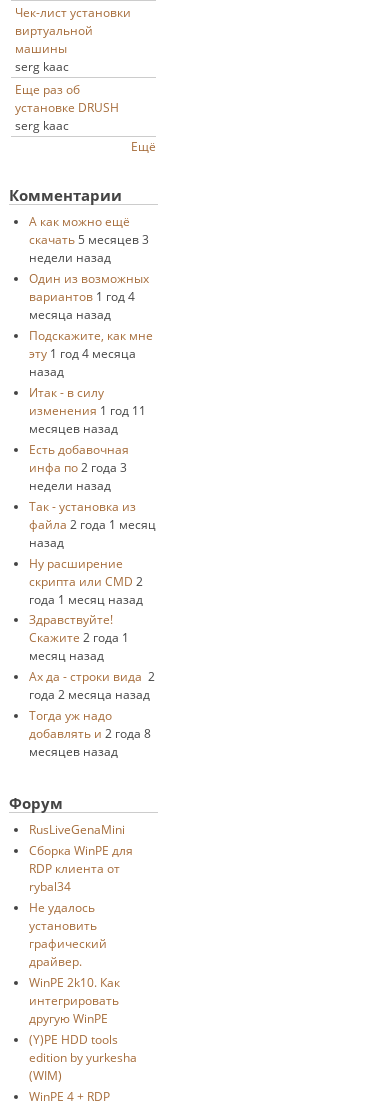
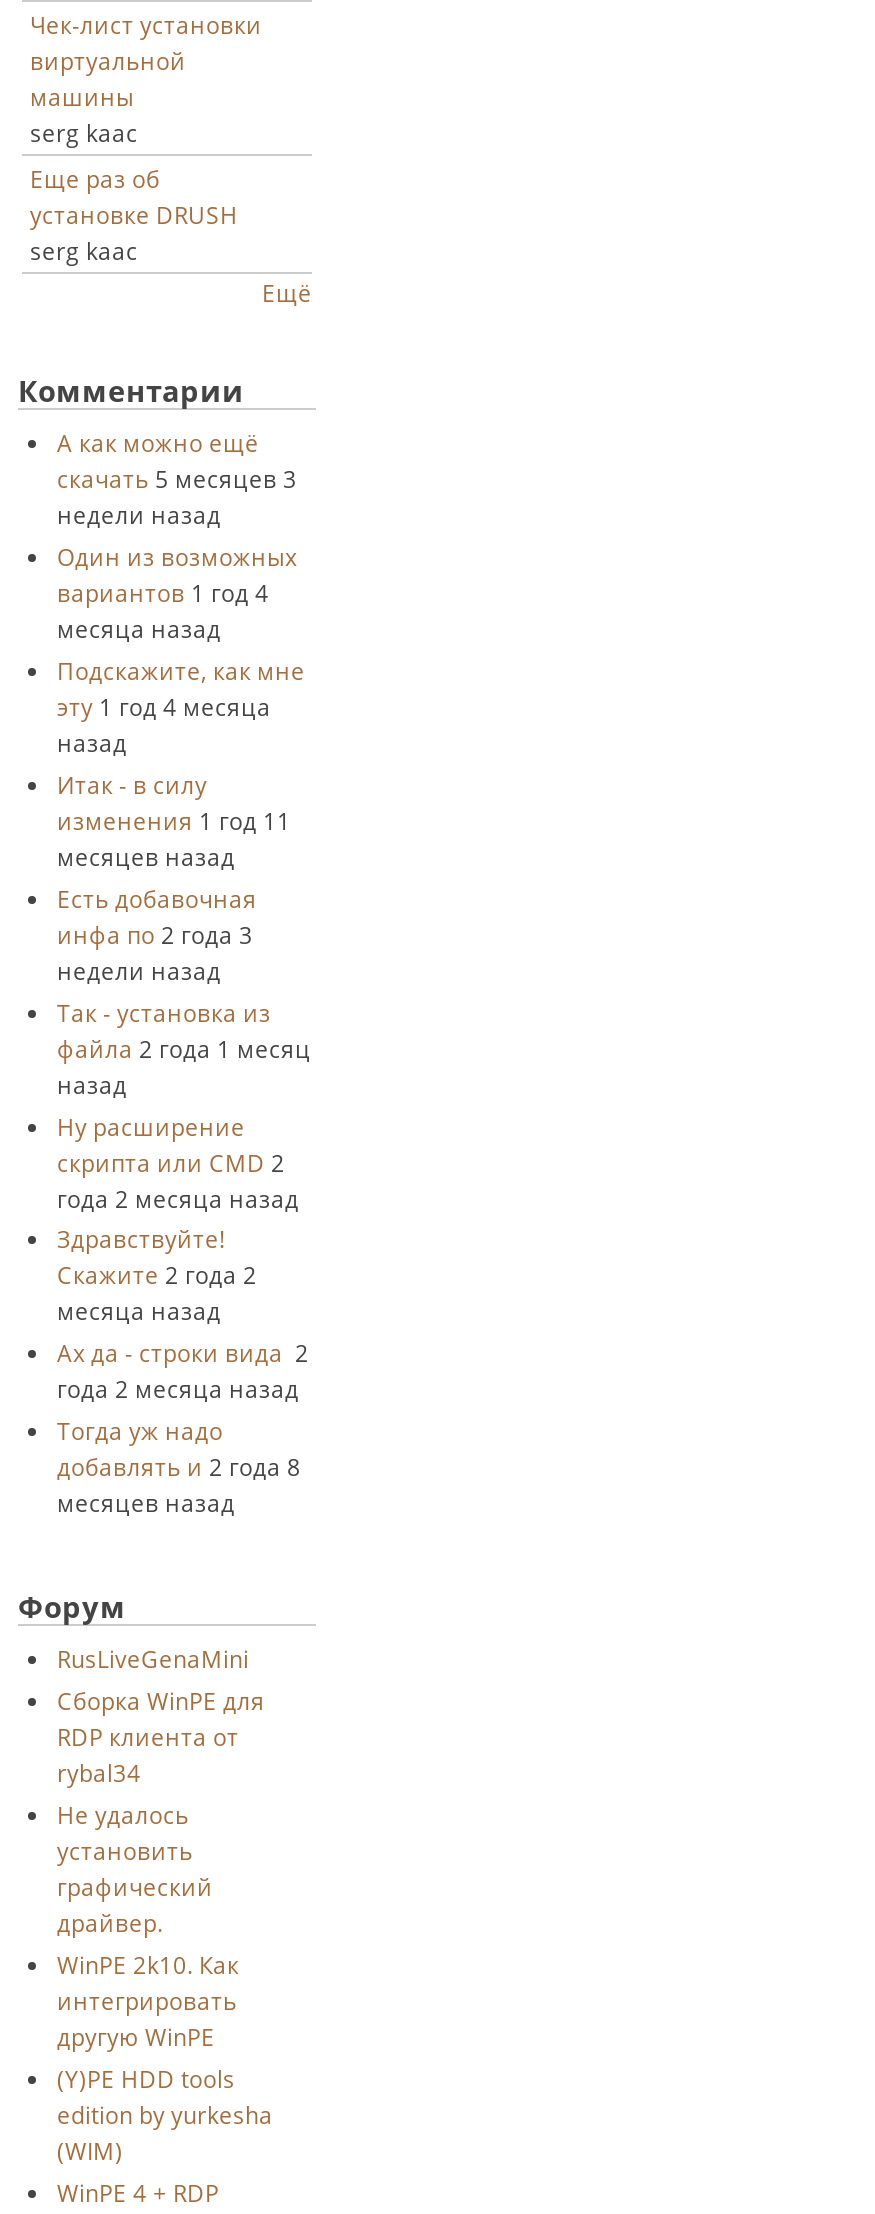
[28,590,142,606] года 1 месяц назад -> [57,1181,299,1213] года 2 месяца назад
[28,629,128,645] Скажите 2 года 1 -> [57,1259,257,1291] Скажите 2 года 2
[28,647,103,663] месяц назад -> [57,1295,221,1327] месяца назад

